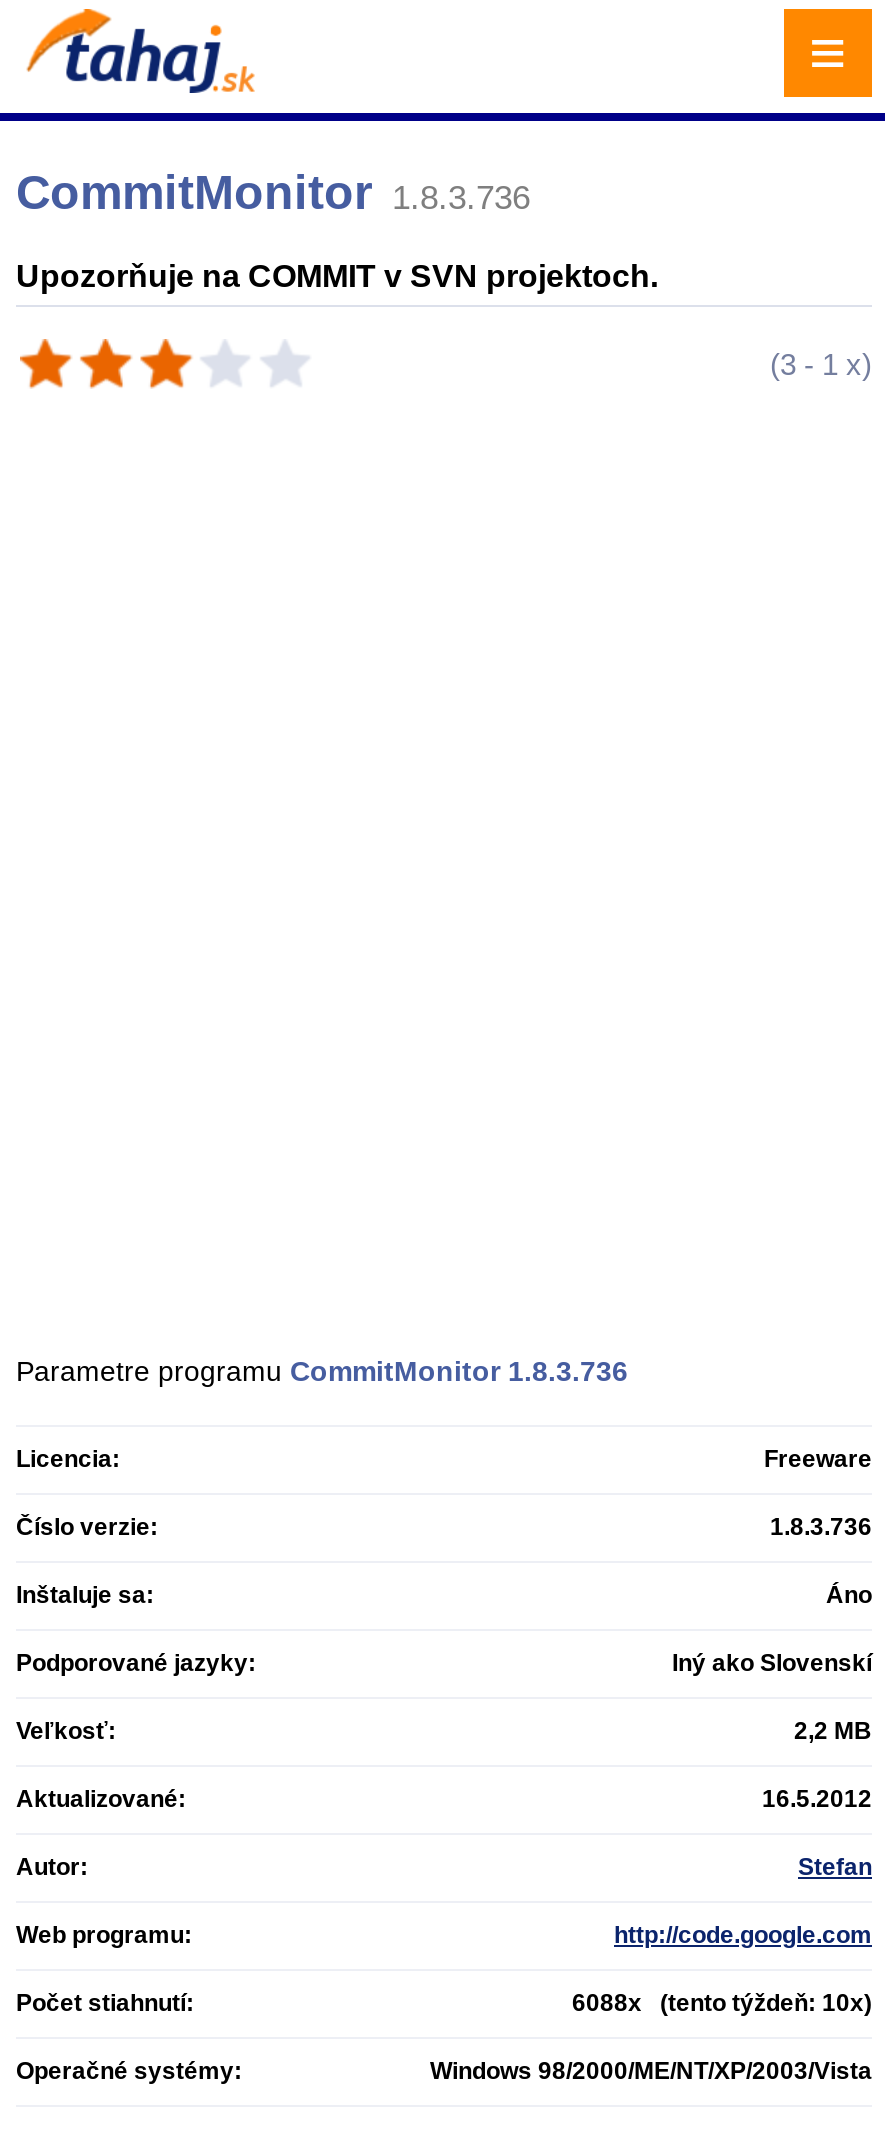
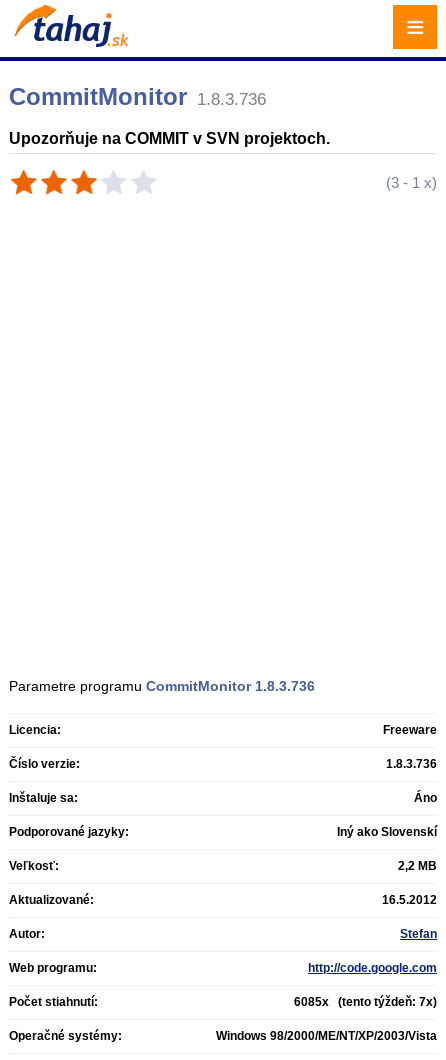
[572,1989,872,2017] 6088x (tento týždeň: 10x) -> [294,995,437,1009] 6085x (tento týždeň: 7x)

